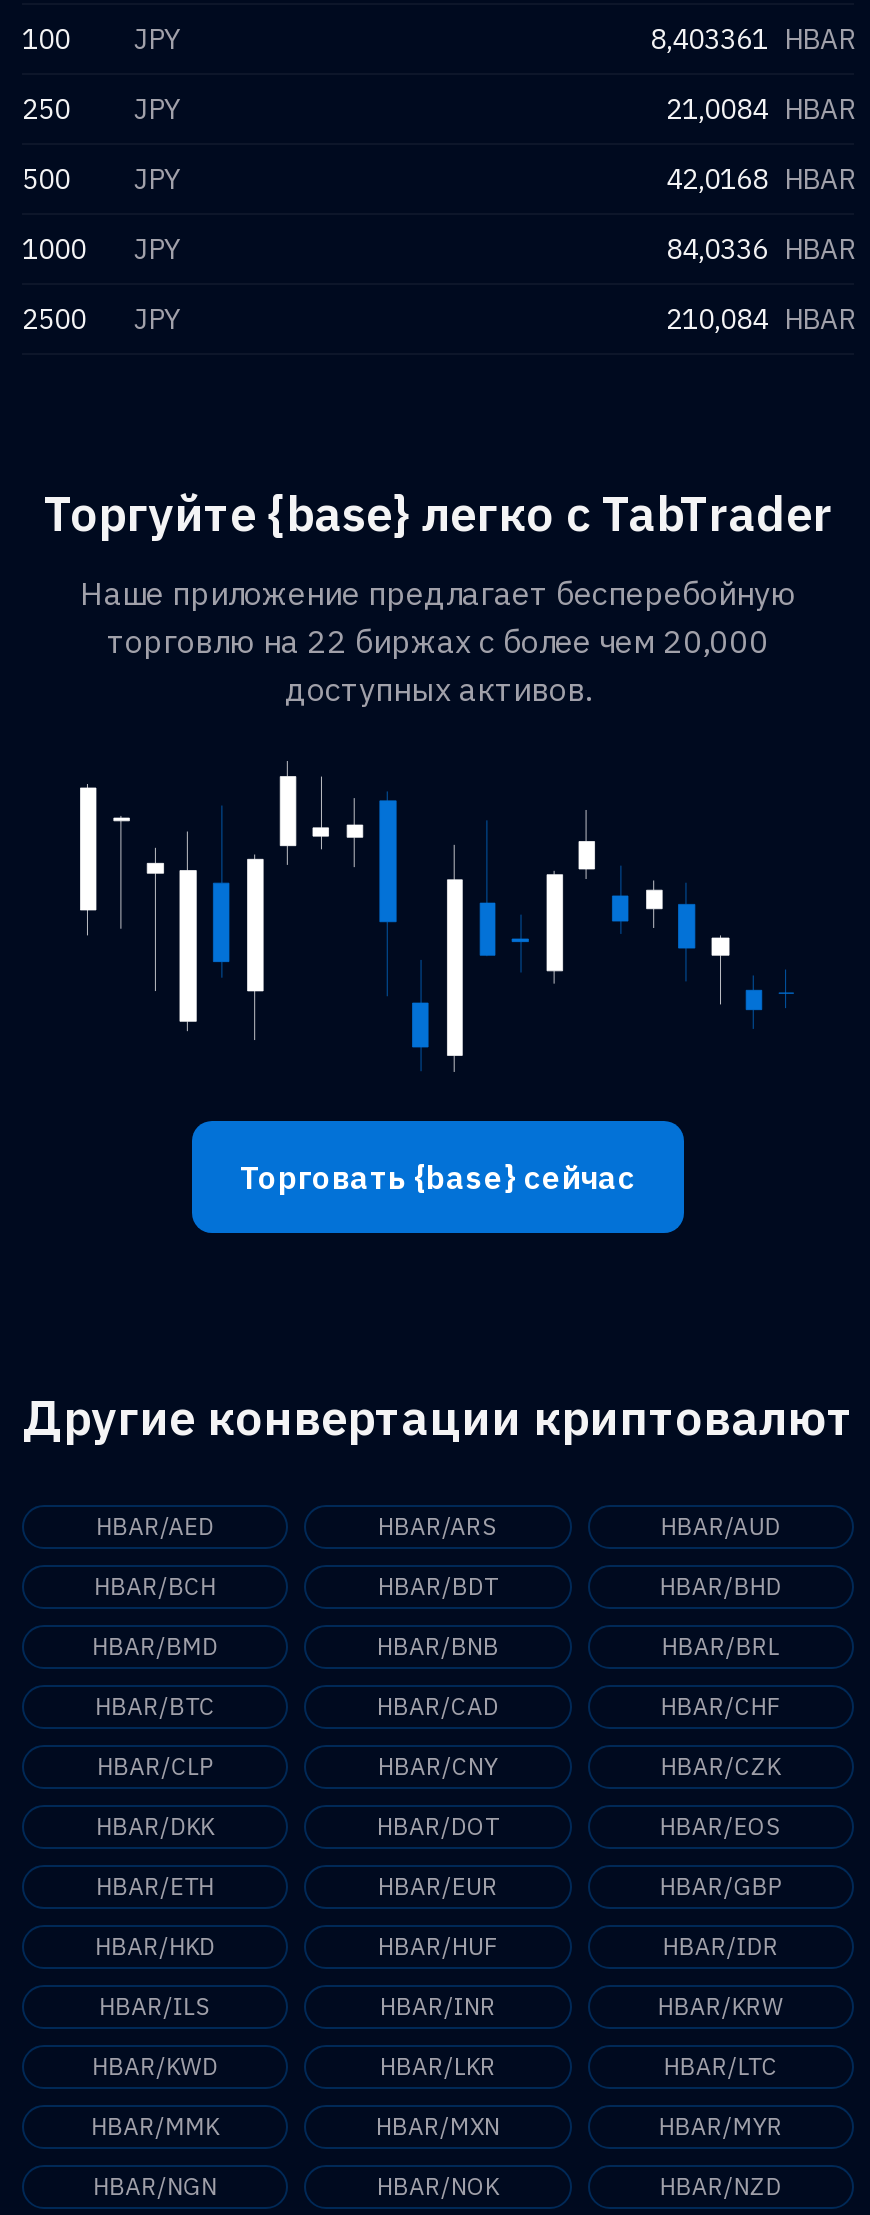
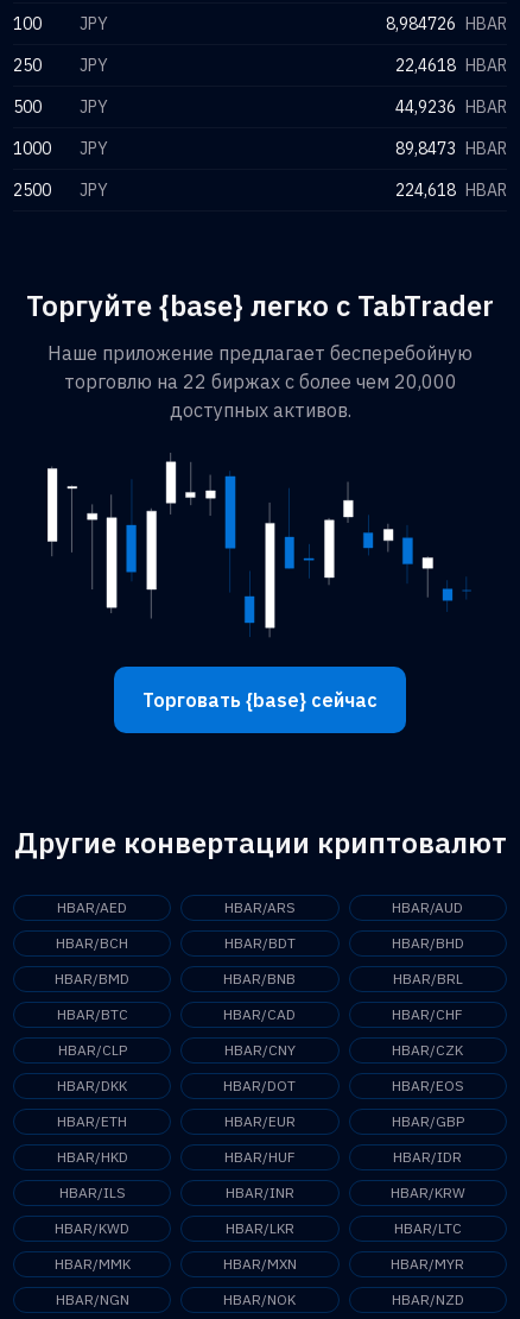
[650,21,854,57] 8,403361 HBAR -> [386,13,507,35] 8,984726 HBAR
[666,91,854,127] 21,0084 HBAR -> [395,55,507,76] 22,4618 HBAR
[666,161,854,197] 42,0168 HBAR -> [395,96,507,118] 44,9236 HBAR
[666,231,854,267] 84,0336 HBAR -> [395,138,507,159] 89,8473 HBAR
[666,301,854,337] 210,084 HBAR -> [395,180,507,201] 224,618 HBAR

